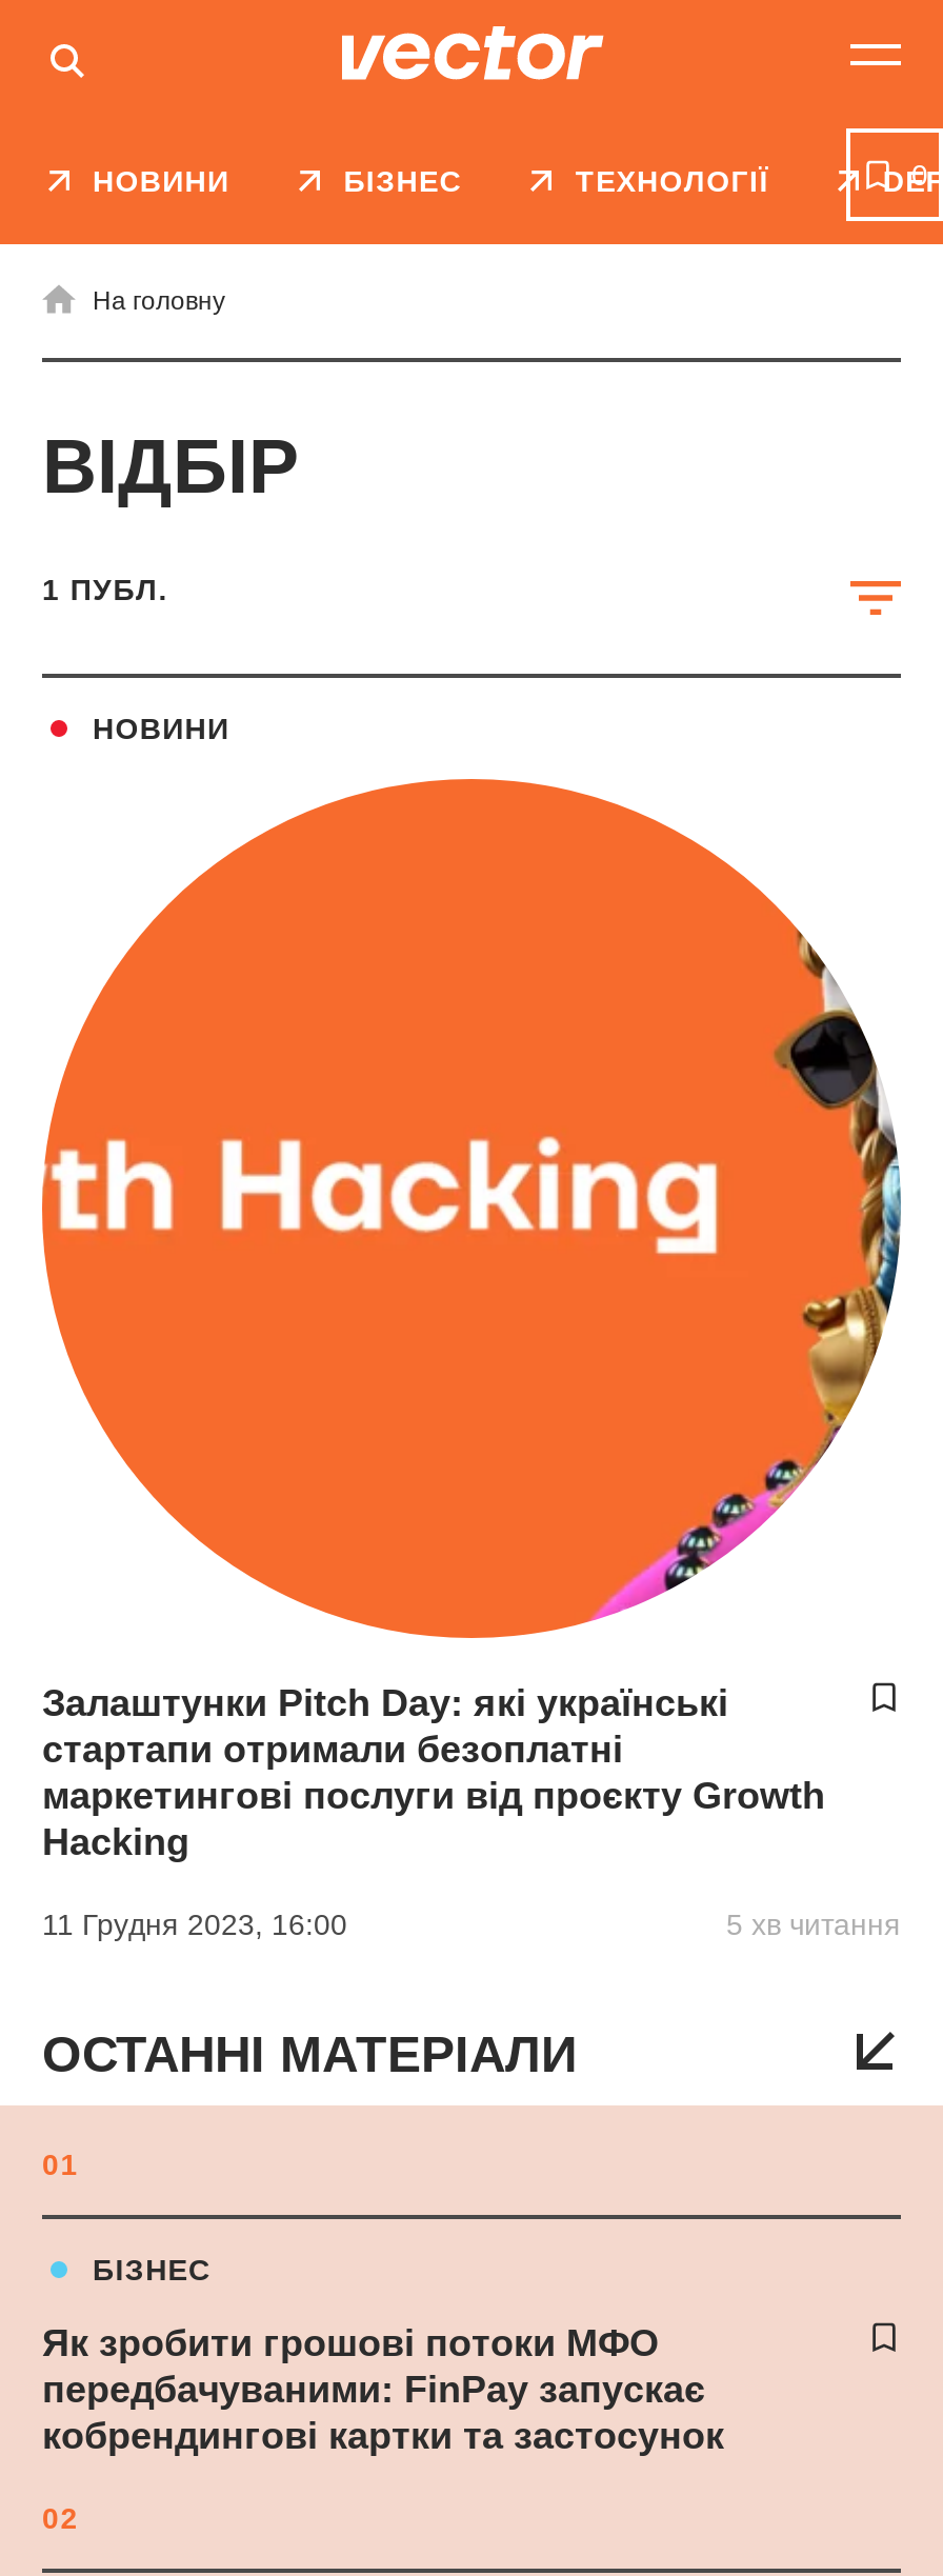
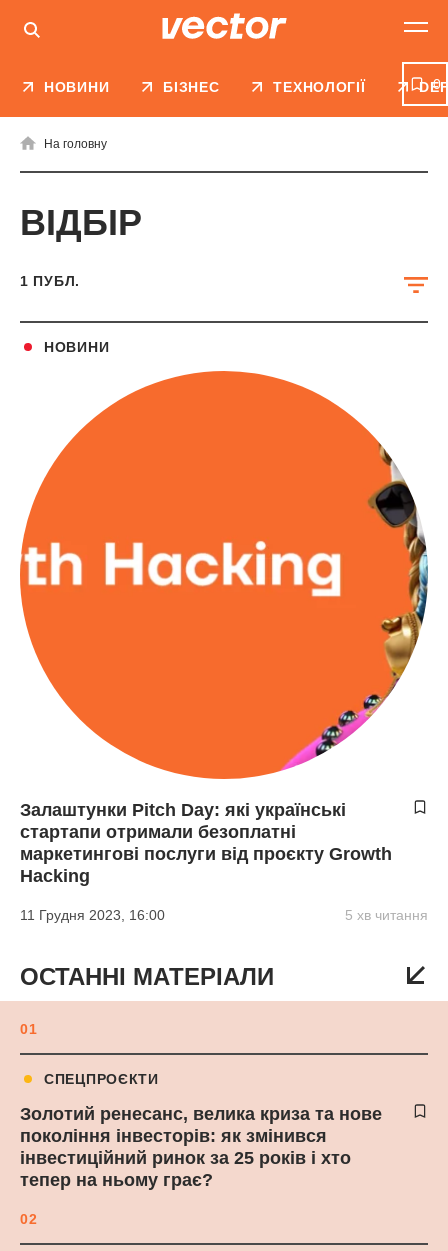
[93,2253,211,2287] БІЗНЕС -> [44,1071,159,1087] СПЕЦПРОЄКТИ
[42,2322,724,2457] Як зробити грошові потоки МФО | передбачуваними: FinPay запускає | кобрендингові картки та застосунок -> [20,1104,382,1190] Золотий ренесанс, велика криза та нове | покоління інвесторів: як змінився | інвестиційний ринок за 25 років і хто | тепер на ньому грає?

